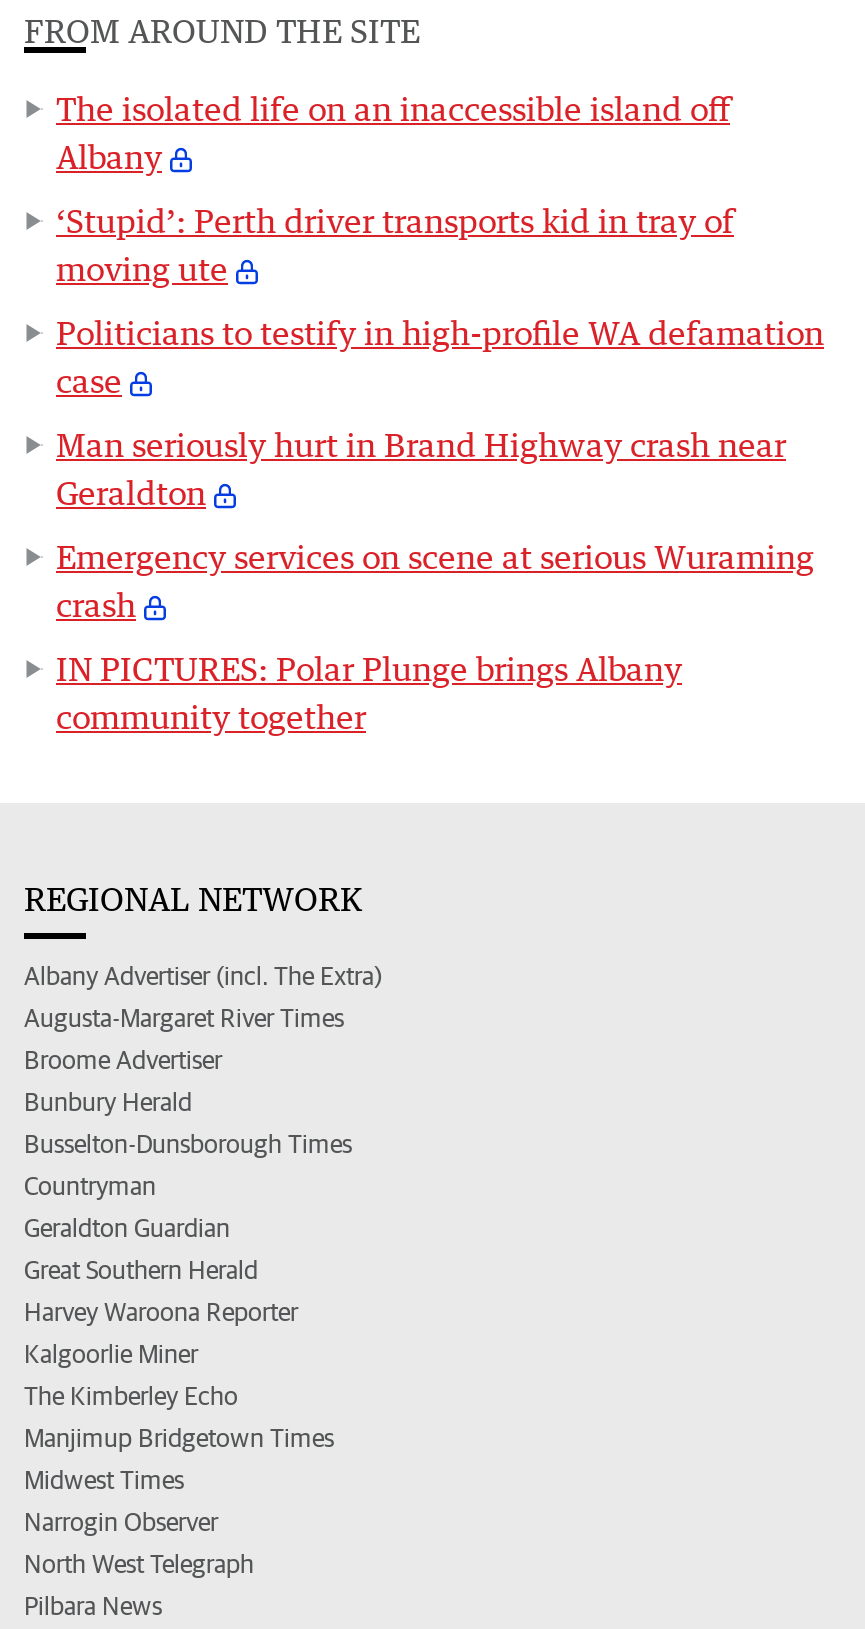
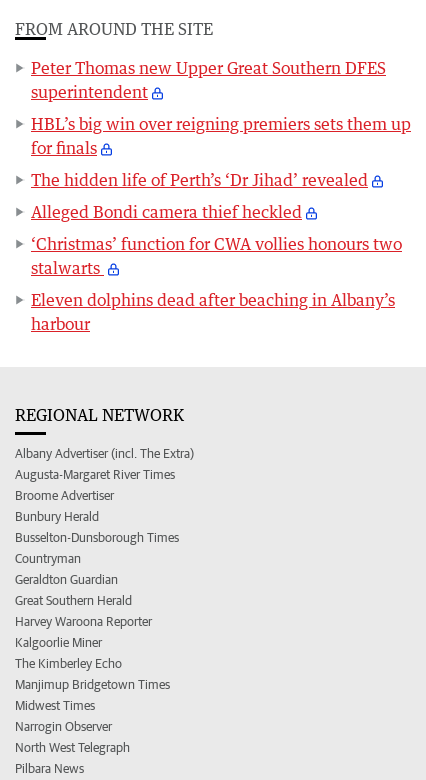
[56,90,730,178] The isolated life on an inaccessible island off | Albany -> [31,58,386,102] Peter Thomas new Upper Great Southern DFES | superintendent
[56,202,734,290] ‘Stupid’: Perth driver transports kid in tray of | moving ute -> [31,114,411,158] HBL’s big win over reigning premiers sets them up | for finals
[56,314,824,402] Politicians to testify in high-profile WA defamation | case -> [31,170,368,190] The hidden life of Perth’s ‘Dr Jihad’ revealed
[56,426,786,514] Man seriously hurt in Brand Highway crash near | Geraldton -> [31,202,302,222] Alleged Bondi camera thief heckled
[56,538,814,626] Emergency services on scene at serious Wuraming | crash -> [31,234,402,278] ‘Christmas’ function for CWA vollies honours two | stalwarts
[56,650,682,738] IN PICTURES: Polar Plunge brings Albany | community together -> [31,290,395,334] Eleven dolphins dead after beaching in Albany’s | harbour

